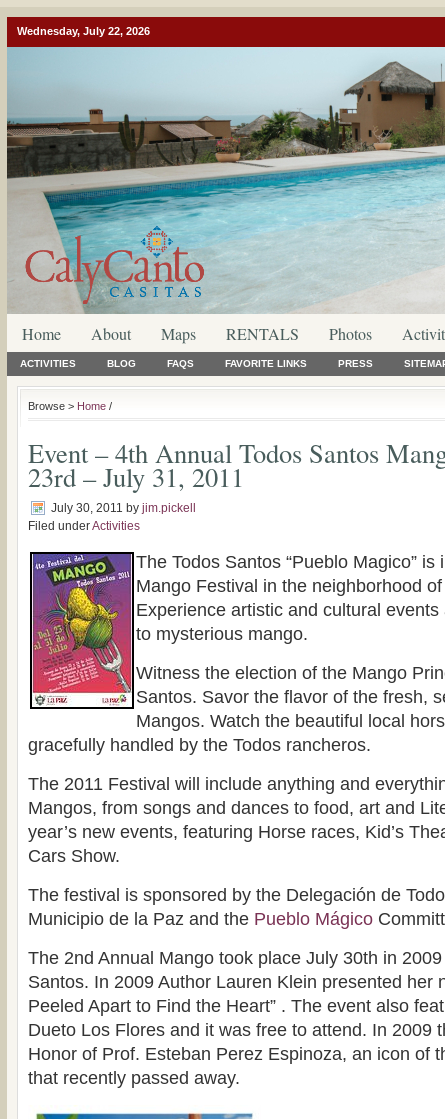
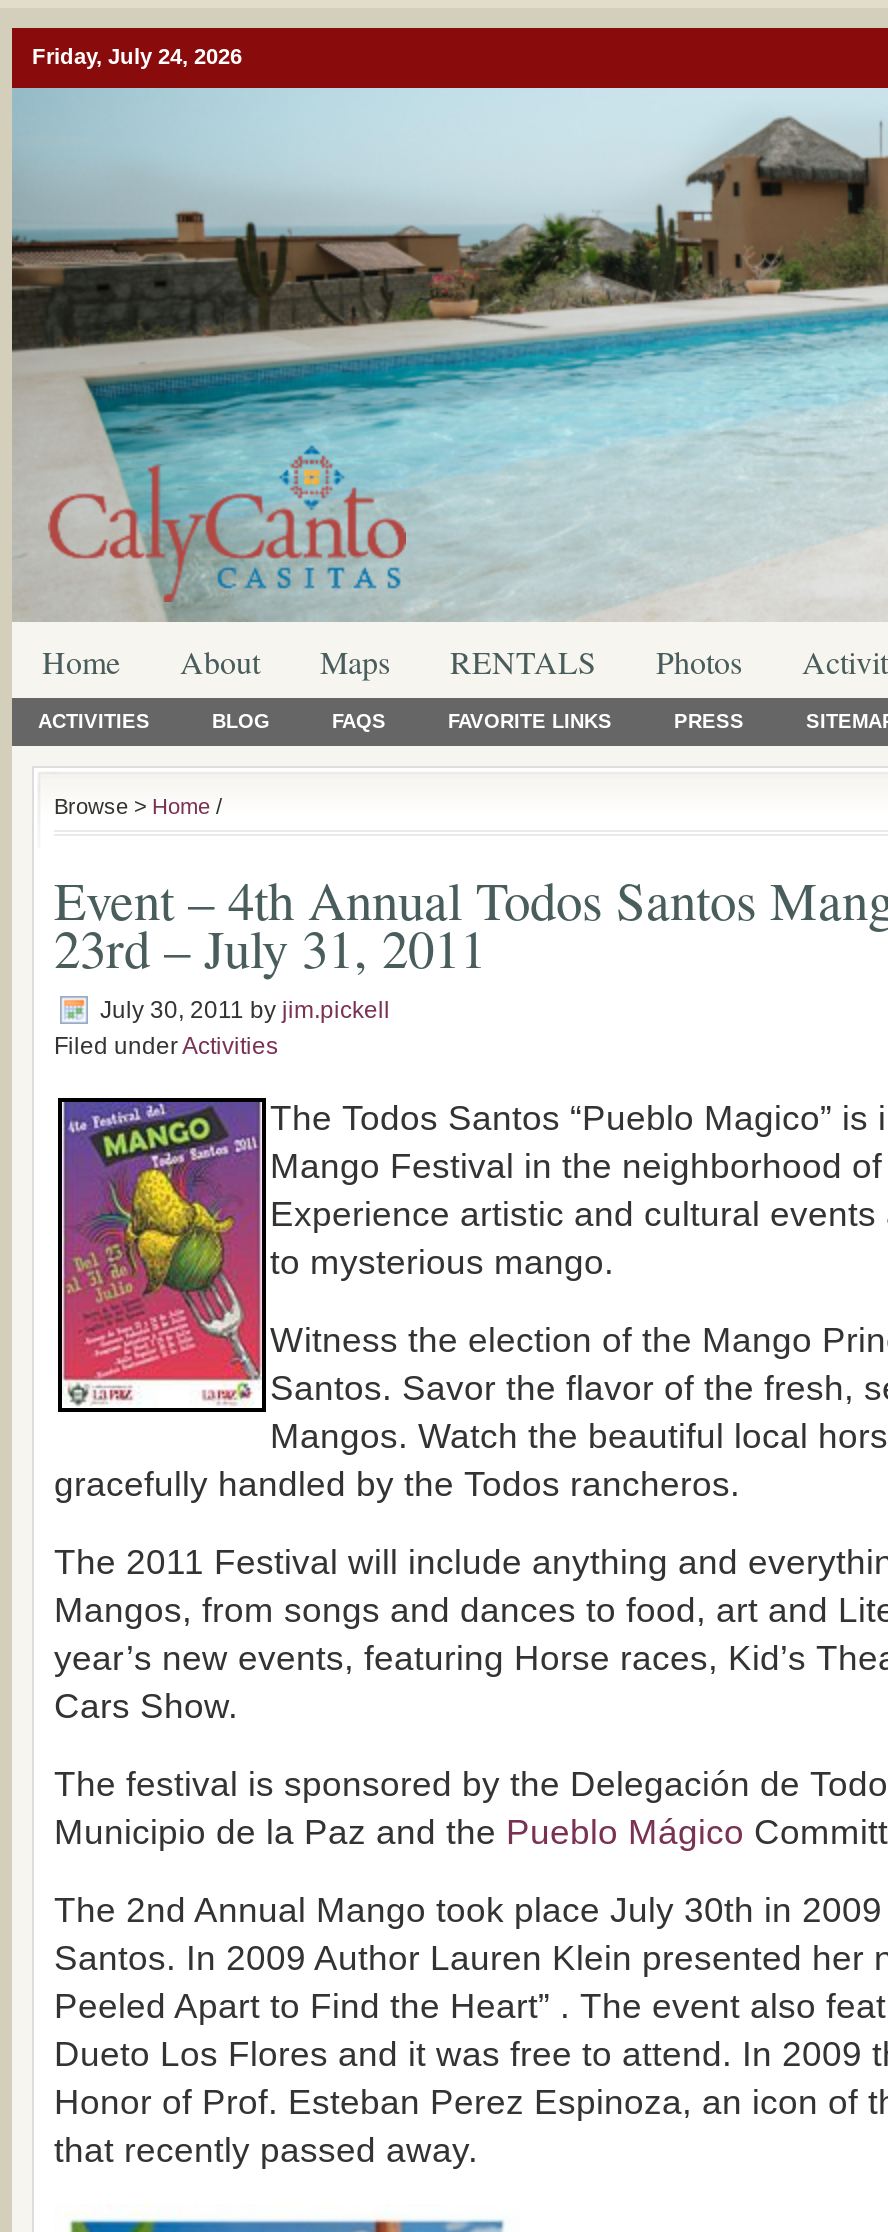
[17,25,150,37] Wednesday, July 22, 2026 -> [32,44,242,68] Friday, July 24, 2026

